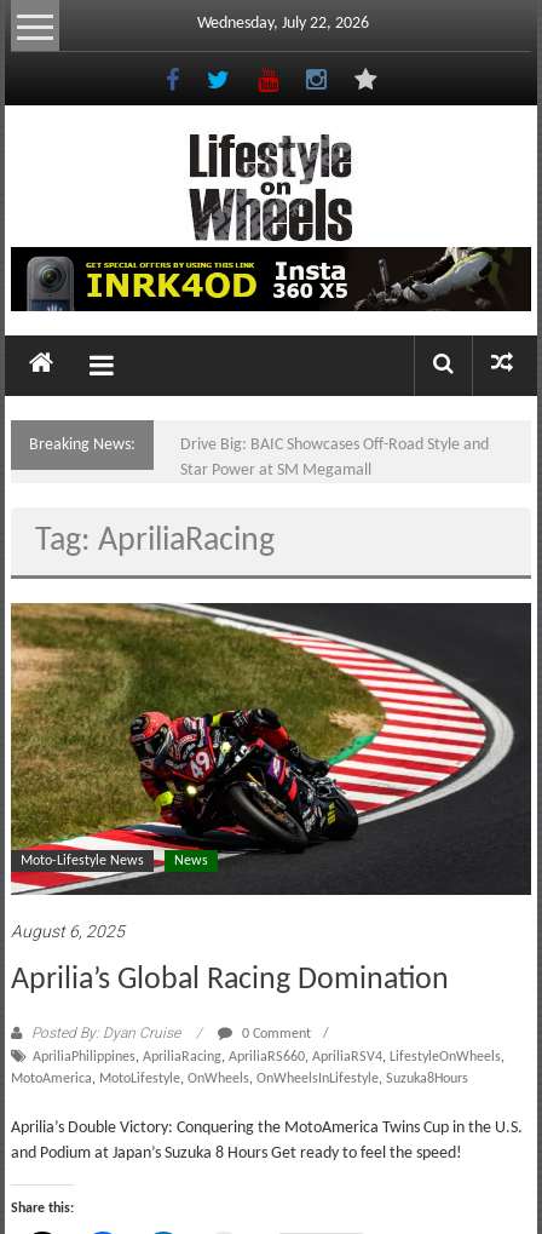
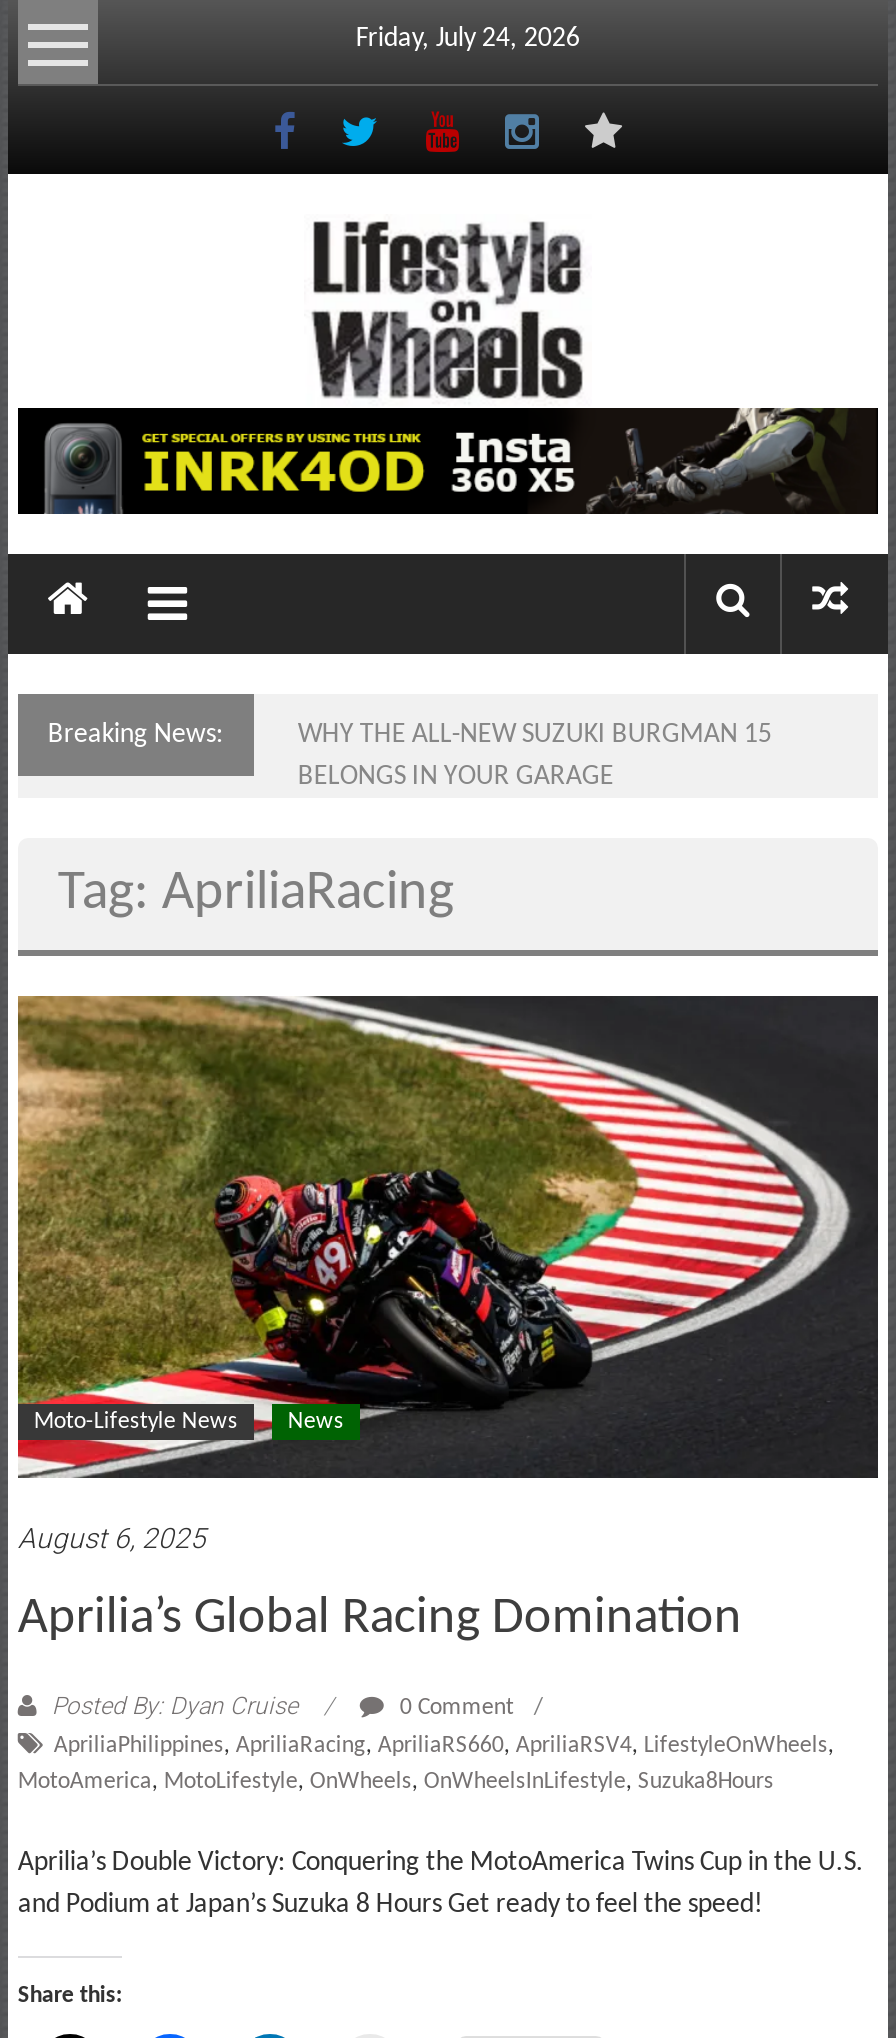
[197,15,369,33] Wednesday, July 22, 2026 -> [356,24,580,54] Friday, July 24, 2026
[180,436,489,480] Drive Big: BAIC Showcases Off-Road Style and | Star Power at SM Megamall -> [298,720,772,792] WHY THE ALL-NEW SUZUKI BURGMAN 15 | BELONGS IN YOUR GARAGE

